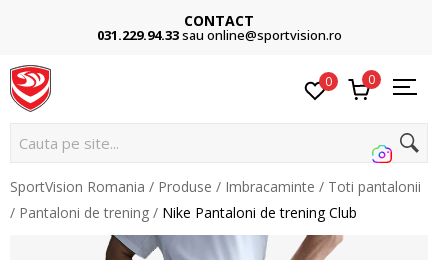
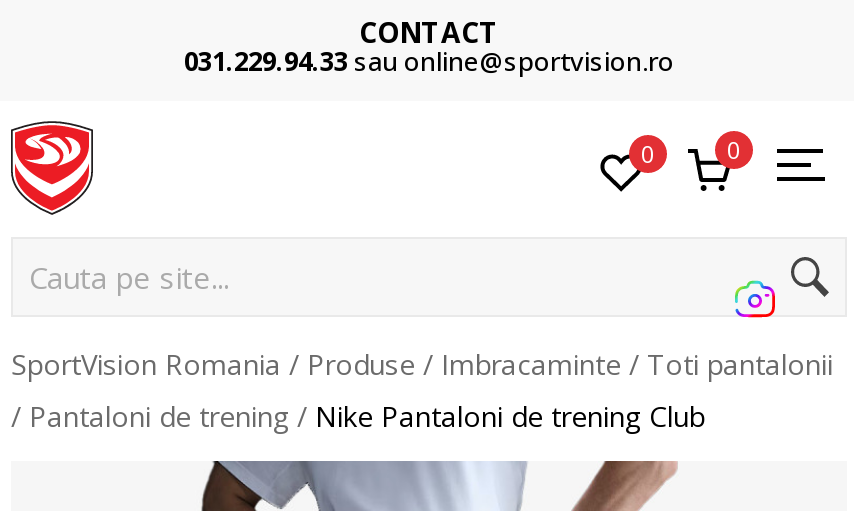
[19,133,28,153] C -> [29,257,175,297] Cauta pe s

